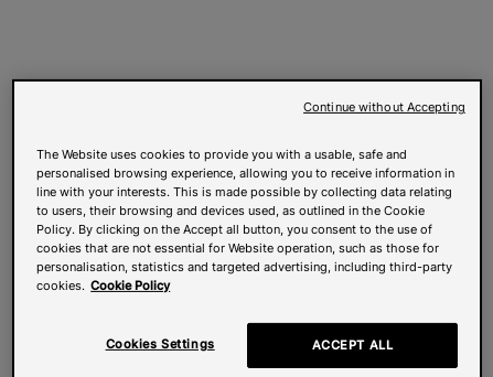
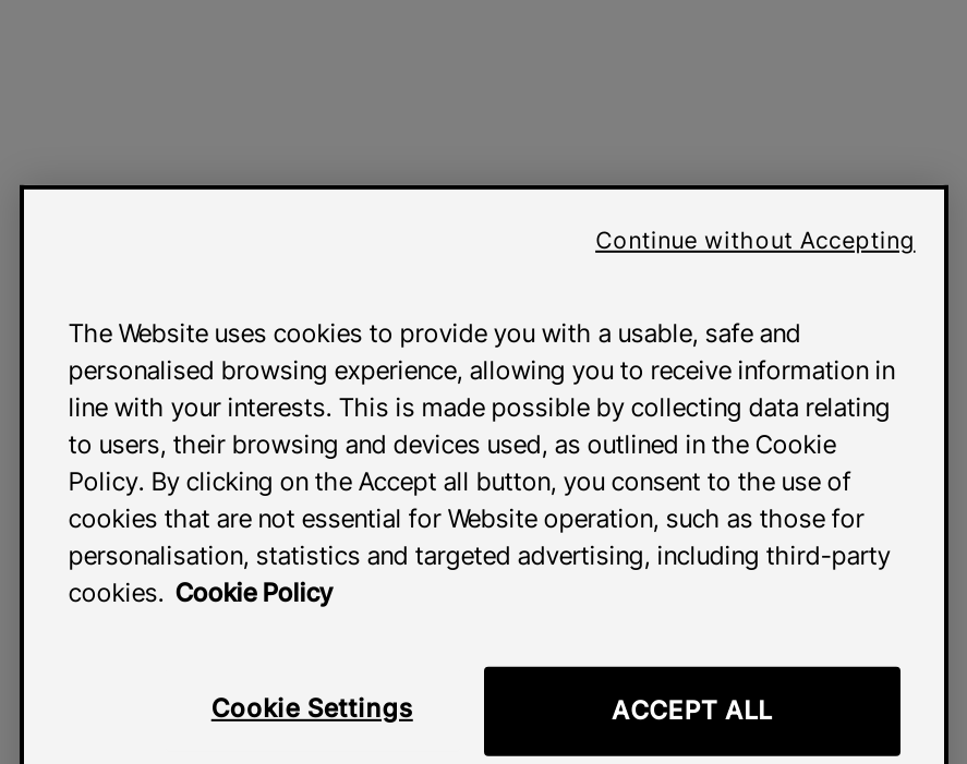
[105,337,215,352] Cookies Settings -> [211,694,413,724] Cookie Settings

